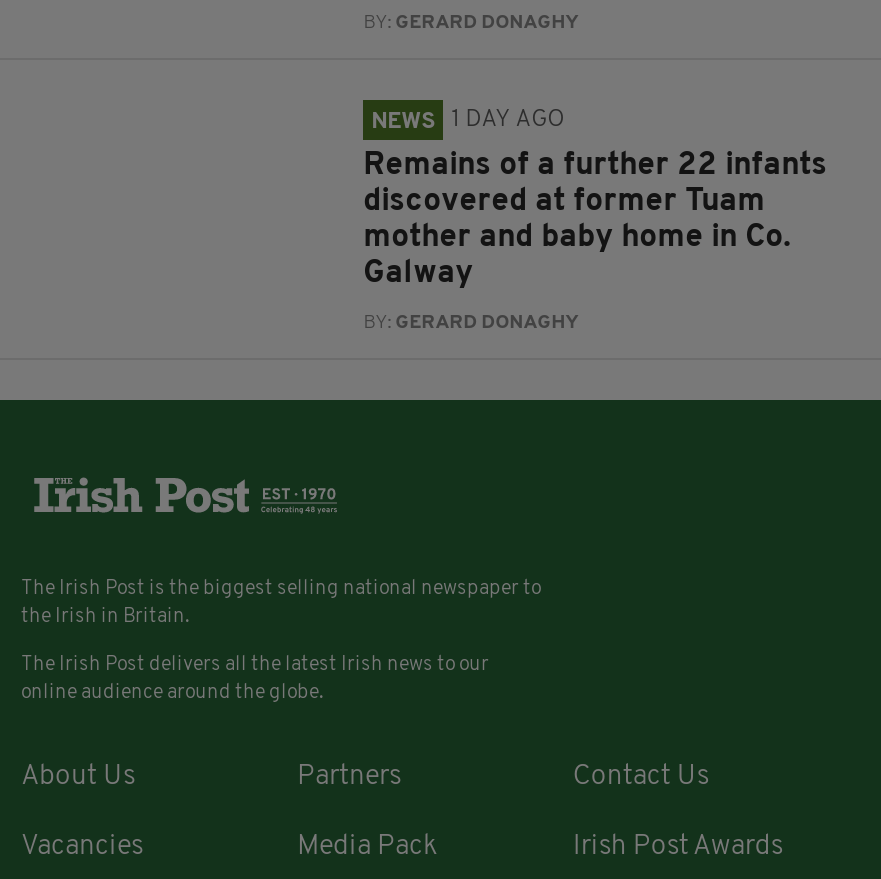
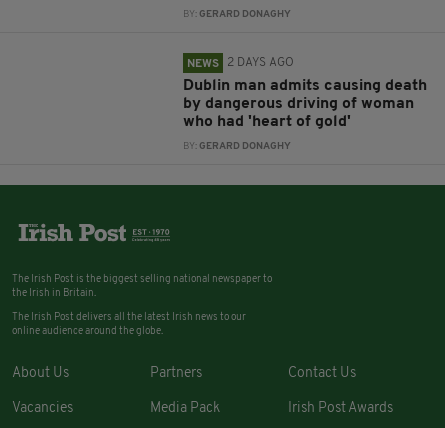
[371,107,565,133] NEWS 1 DAY AGO -> [187,56,294,69] NEWS 2 DAYS AGO
[363,149,827,289] Remains of a further 22 infants | discovered at former Tuam | mother and baby home in Co. | Galway -> [183,77,427,129] Dublin man admits causing death | by dangerous driving of woman | who had 'heart of gold'

